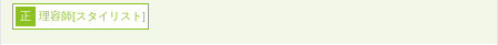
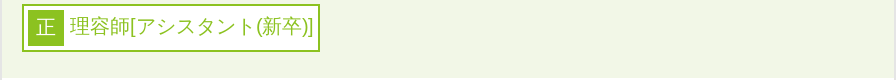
[39,9,146,21] 理容師[スタイリスト] -> [70,14,314,36] 理容師[アシスタント(新卒)]

